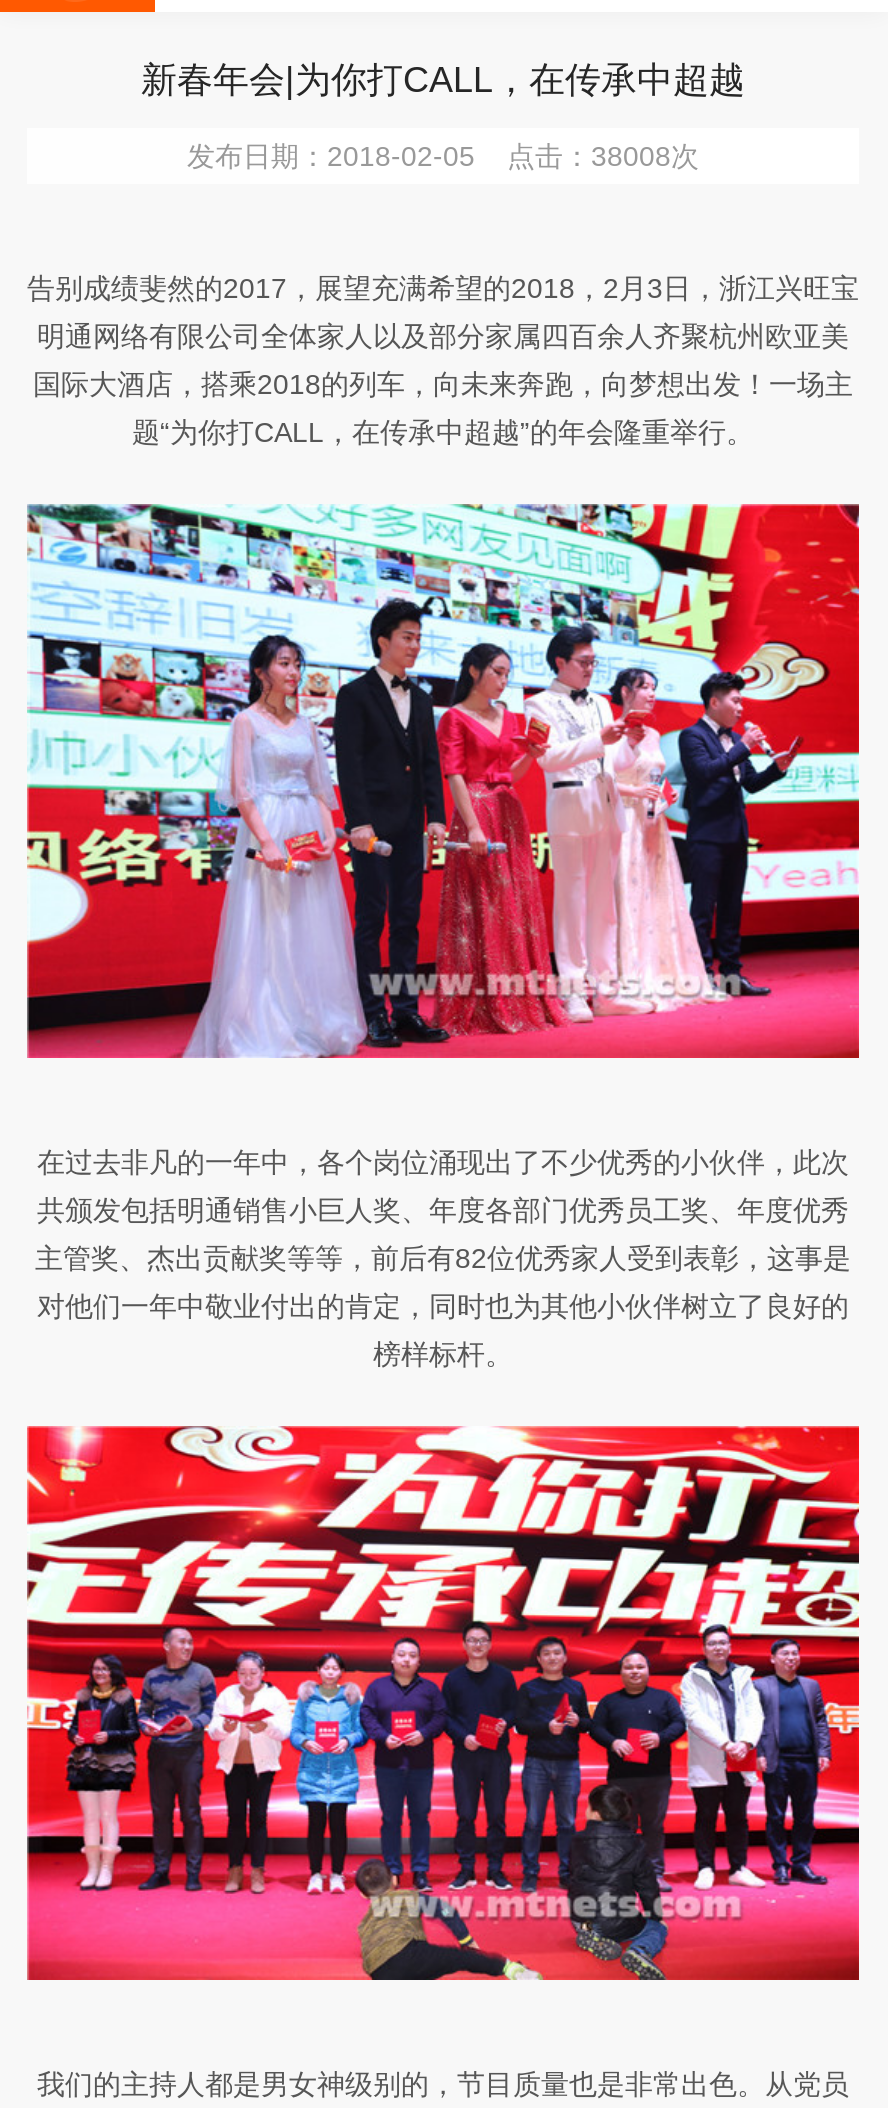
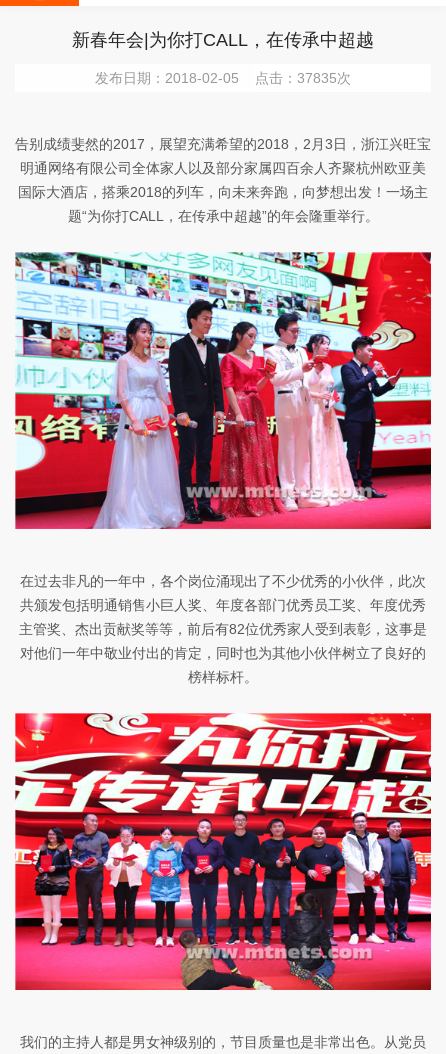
[187,140,699,172] 发布日期：2018-02-05 点击：38008次 -> [95,70,351,86] 发布日期：2018-02-05 点击：37835次

